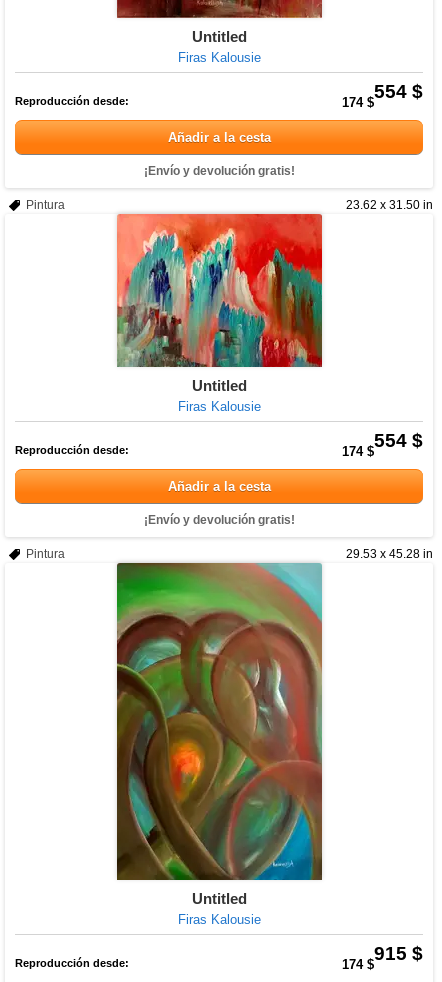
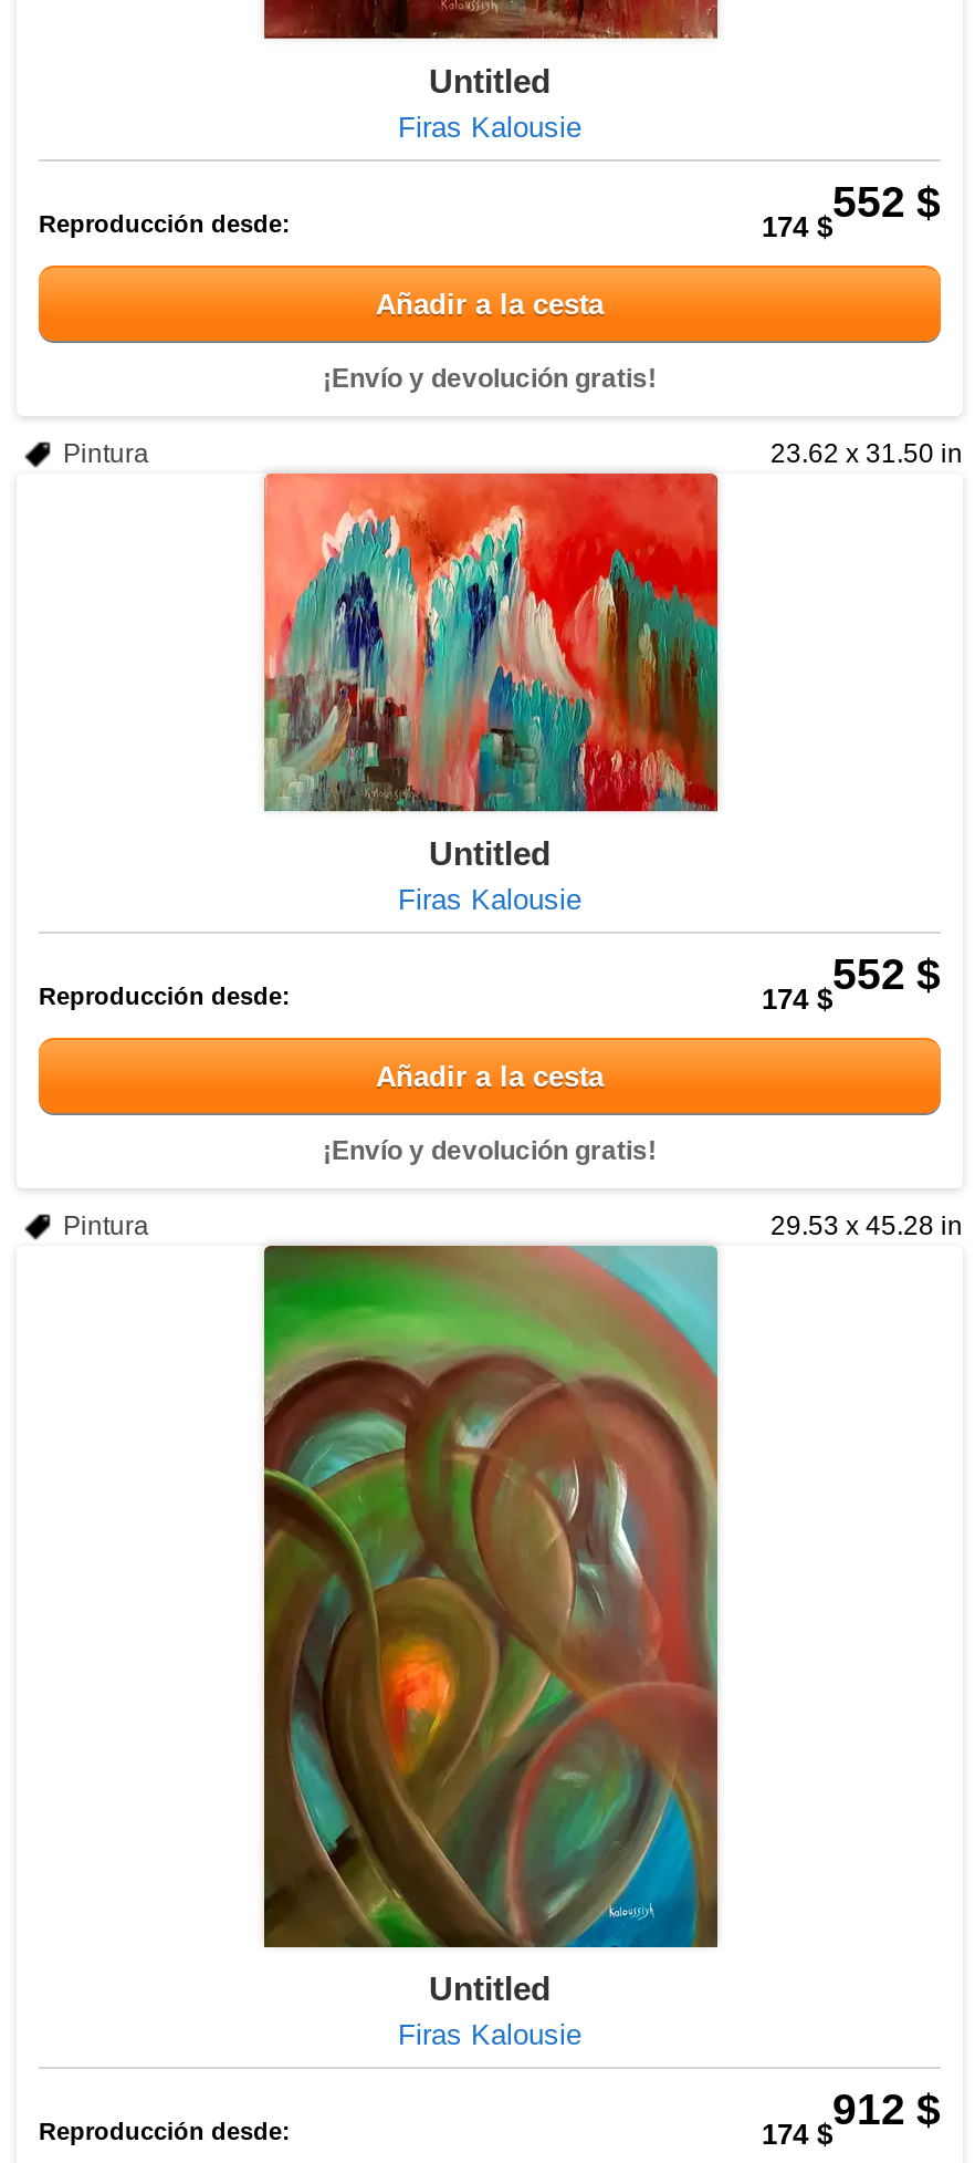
[374,80,423,102] 554 $ -> [832,177,941,226] 552 $
[374,429,423,451] 554 $ -> [832,949,941,998] 552 $
[374,942,423,964] 915 $ -> [832,2084,941,2133] 912 $

